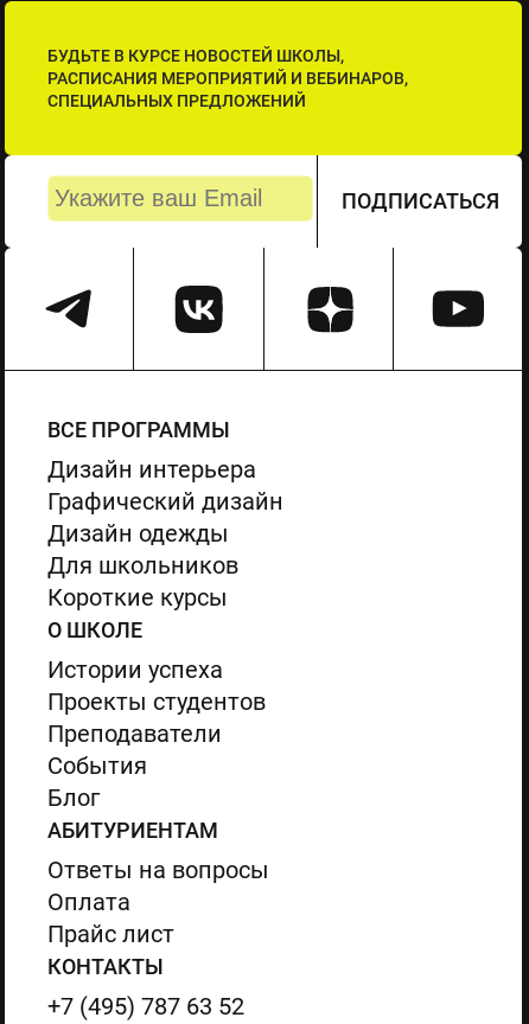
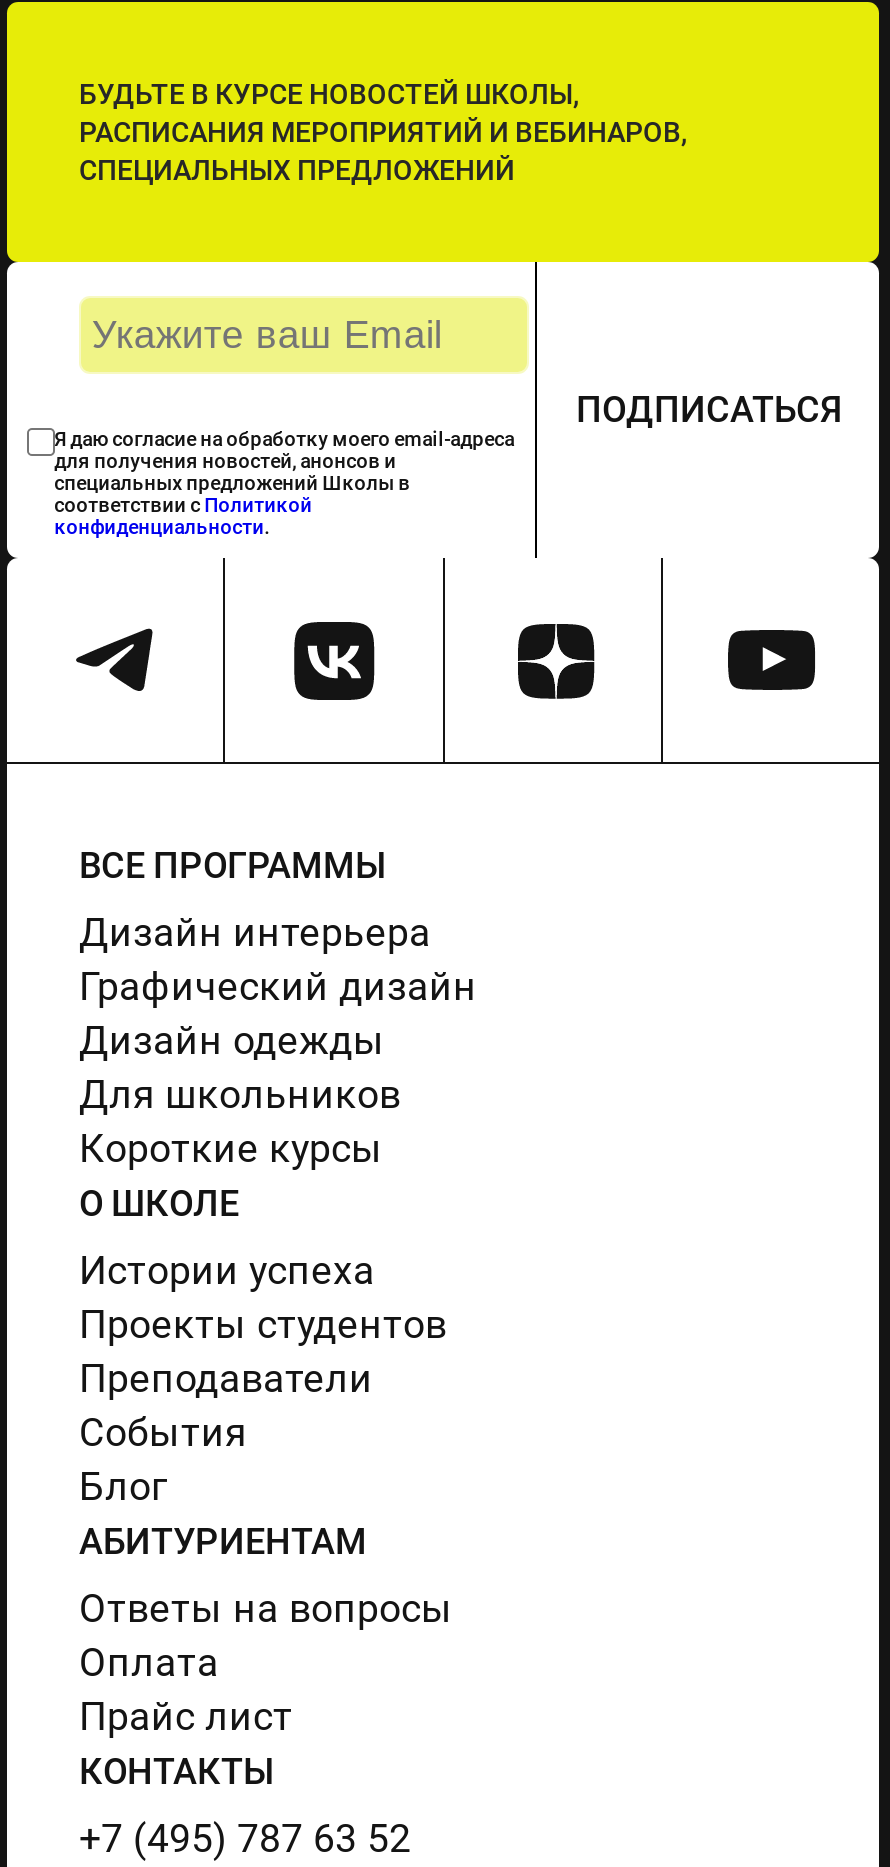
none -> [54,428,514,538] Я даю согласие на обработку моего email-адреса | для получения новостей, анонсов и | специальных предложений Школы в | соответствии с Политикой | конфиденциальности.

